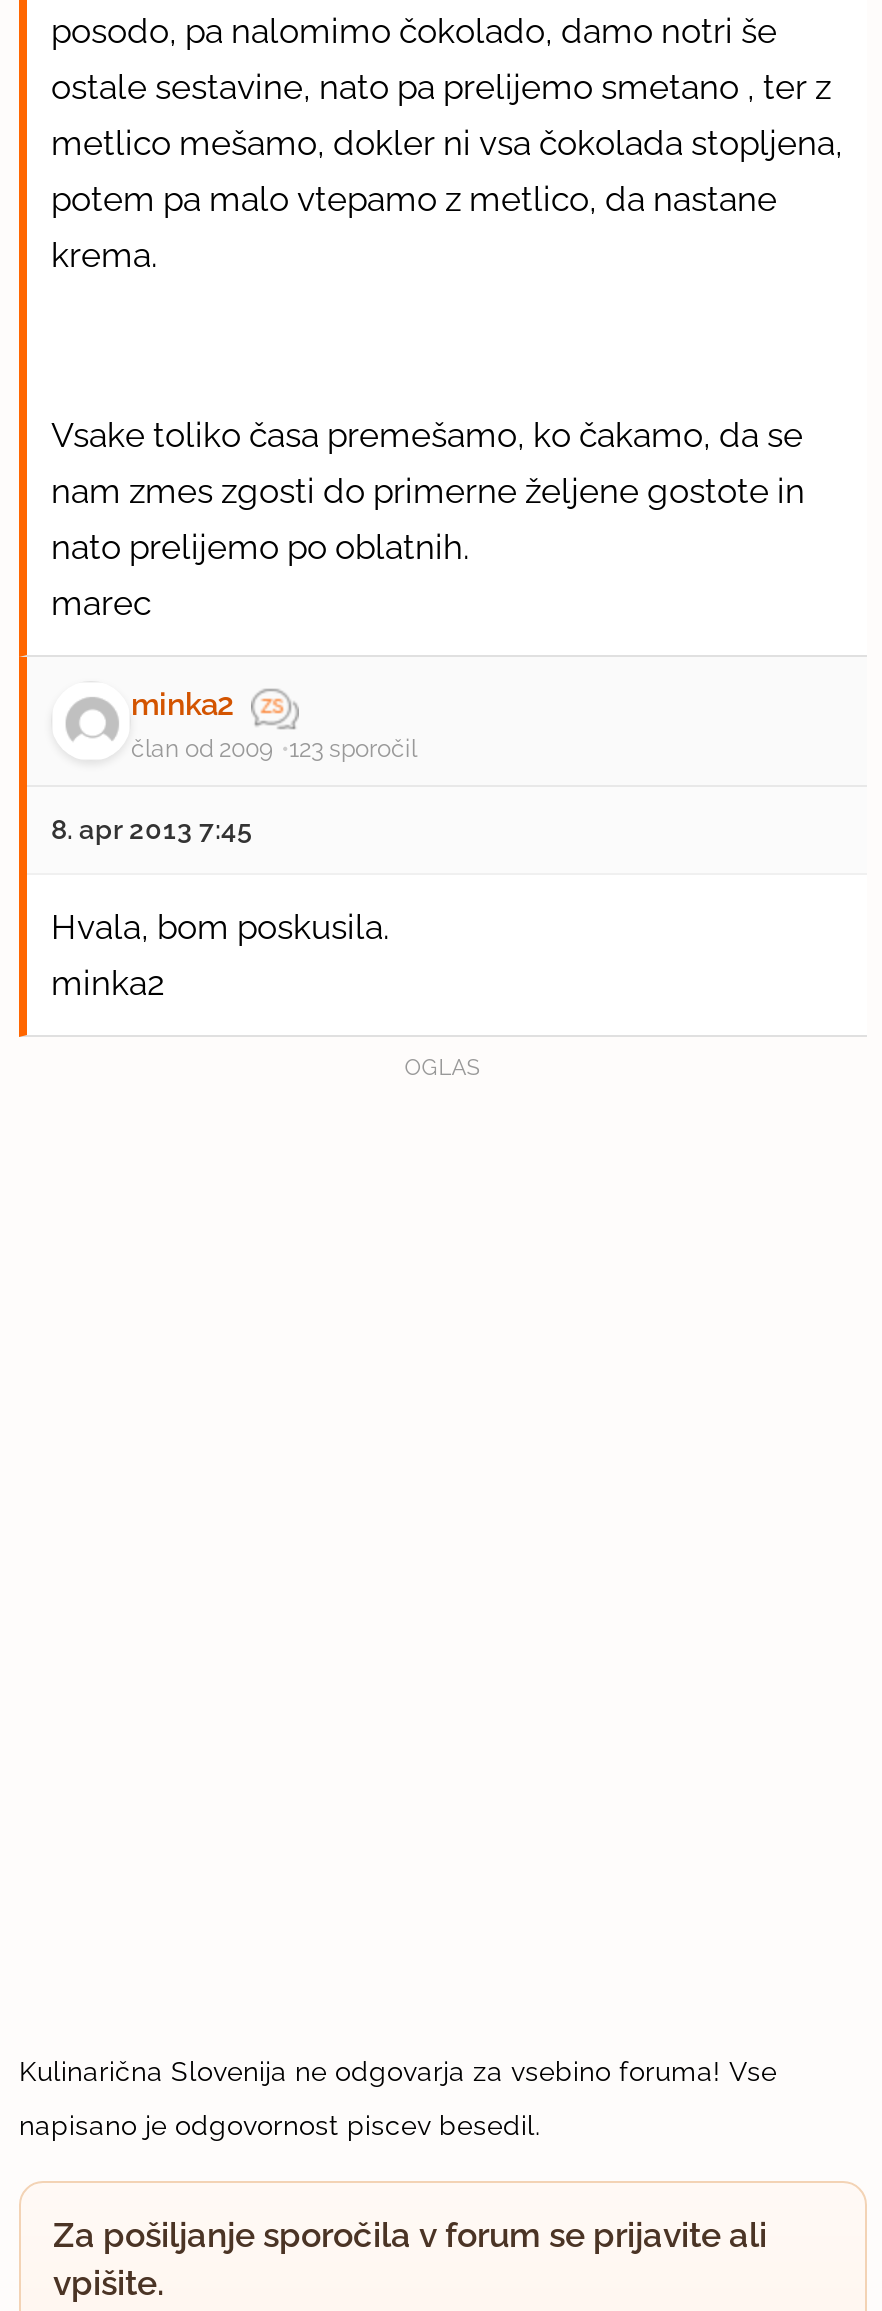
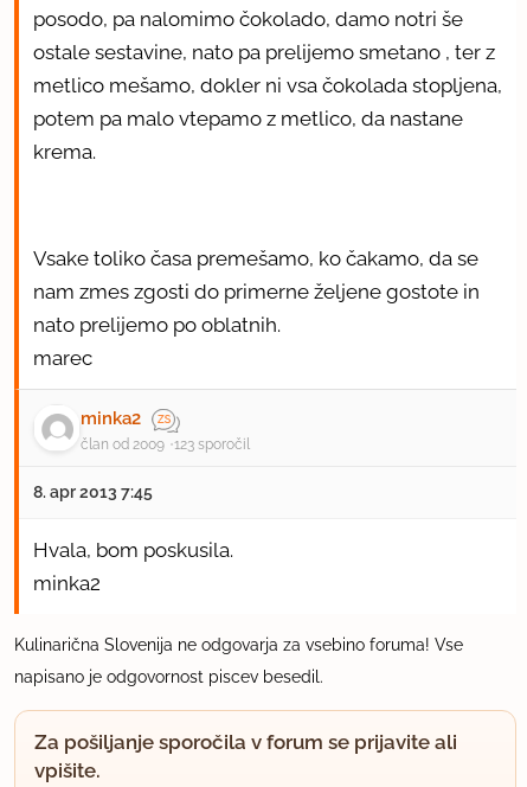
[405,1055,481,1081] OGLAS -> none

